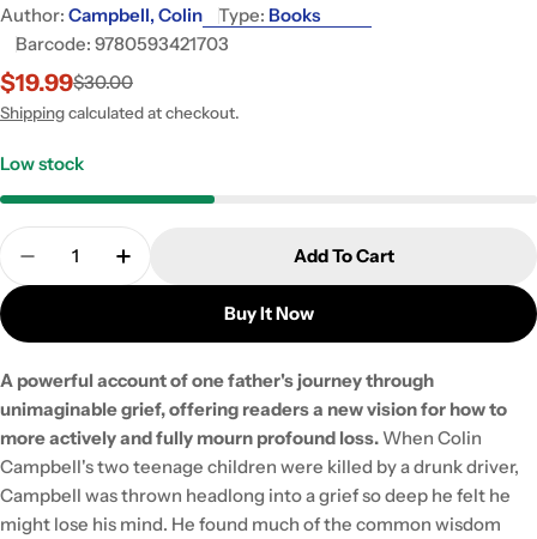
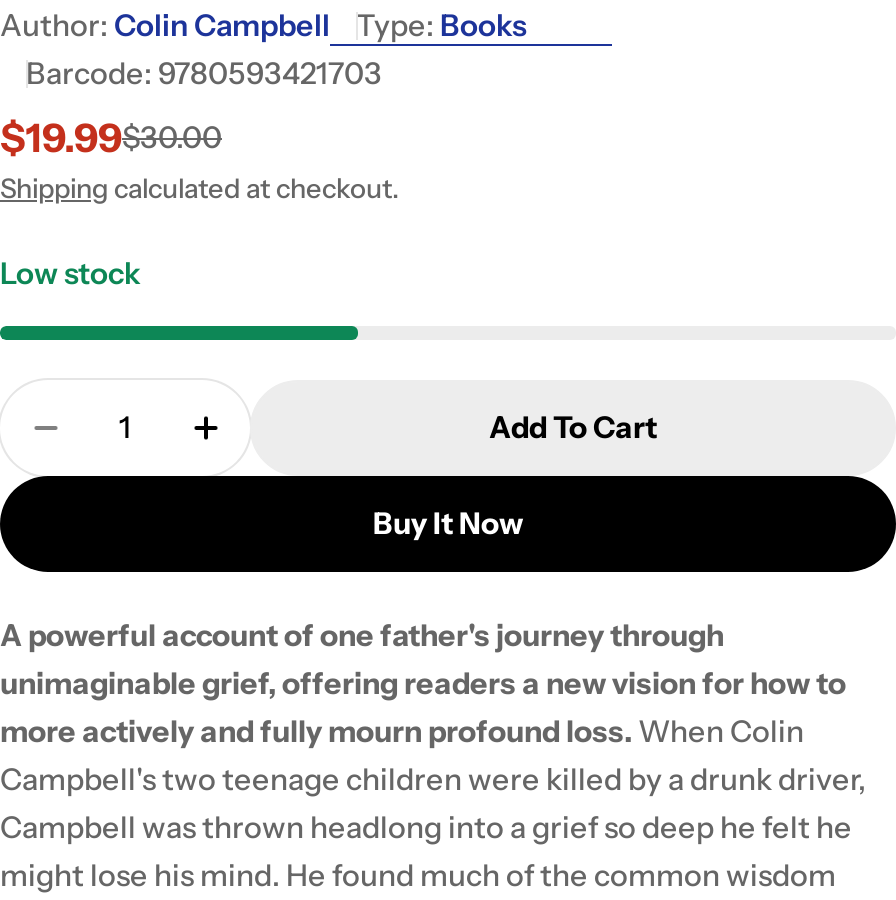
[0,4,203,26] Author: Campbell, Colin -> [0,6,330,44] Author: Colin Campbell

